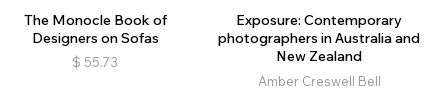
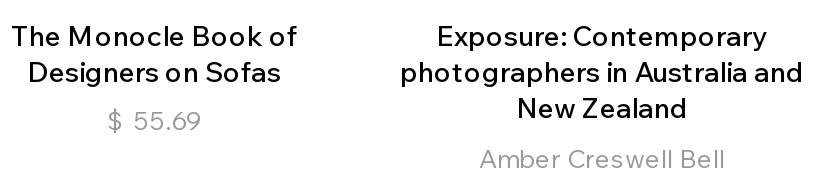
[71,54,118,70] $ 55.73 -> [107,104,201,136] $ 55.69

